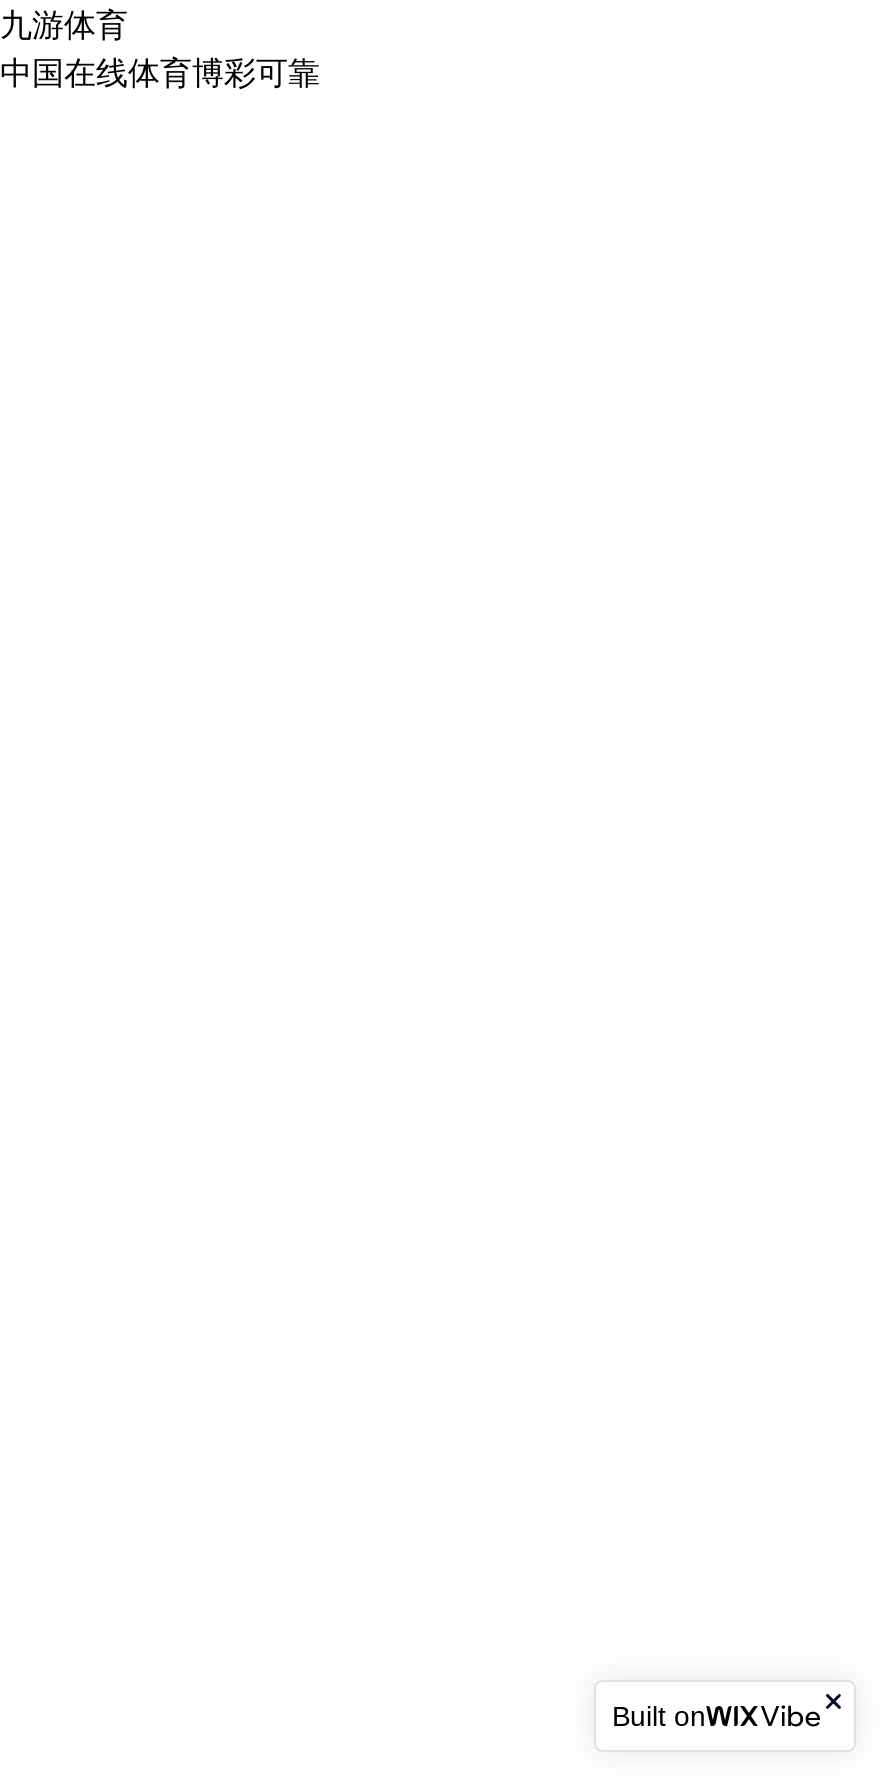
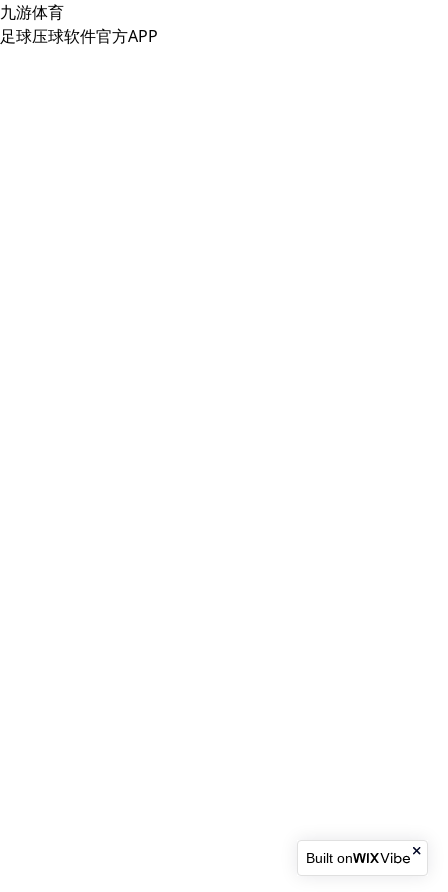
[0,50,320,94] 中国在线体育博彩可靠 -> [0,25,158,47] 足球压球软件官方APP

